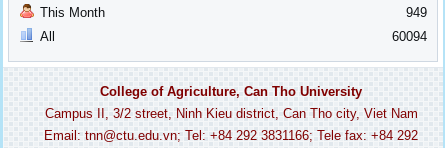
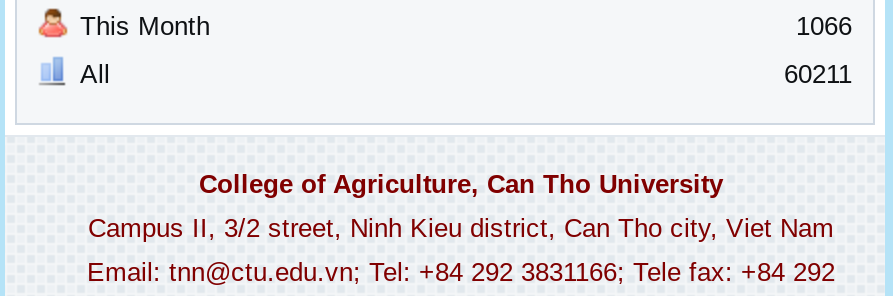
[405,5,426,20] 949 -> [796,11,852,41] 1066
[391,29,426,44] 60094 -> [784,59,852,89] 60211

